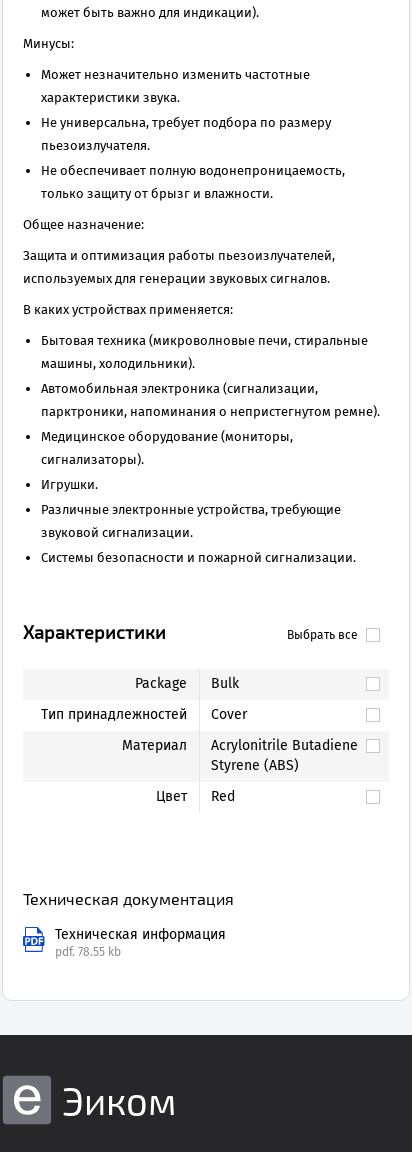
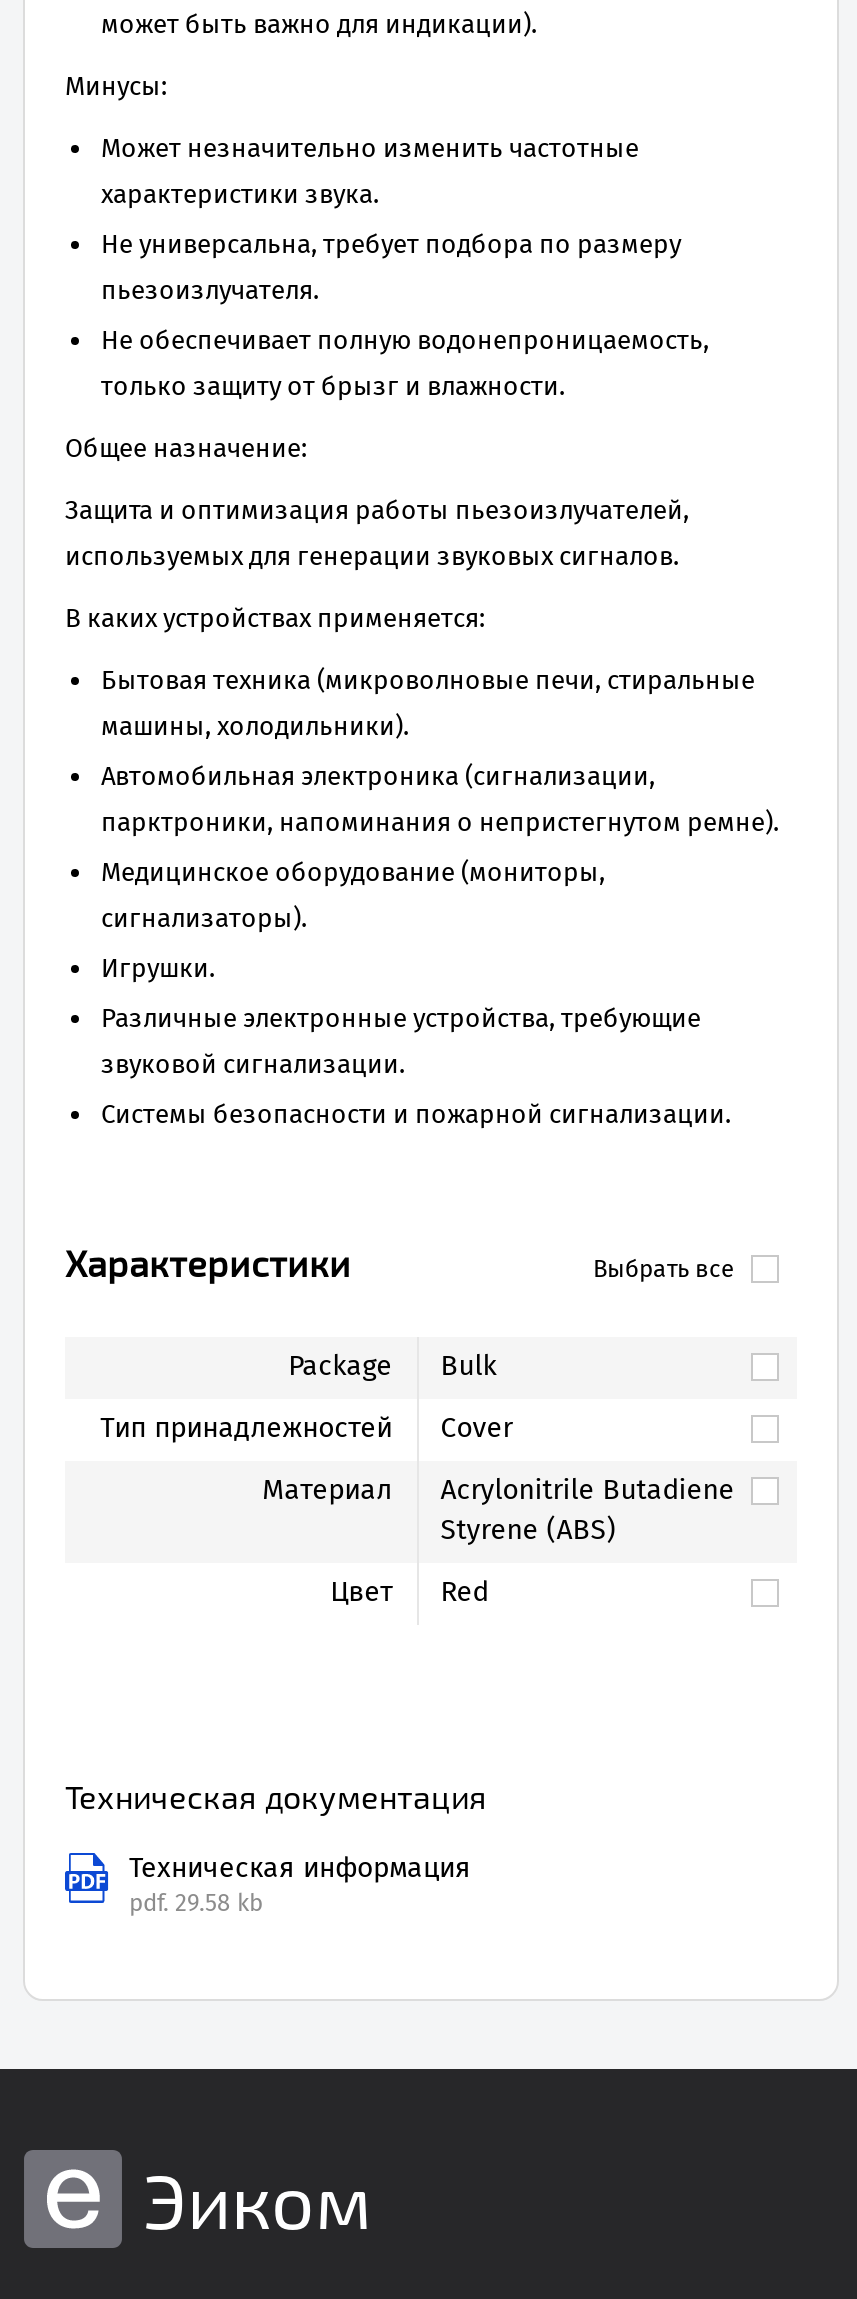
[55,945,121,959] pdf. 78.55 kb -> [129,1889,263,1917] pdf. 29.58 kb

